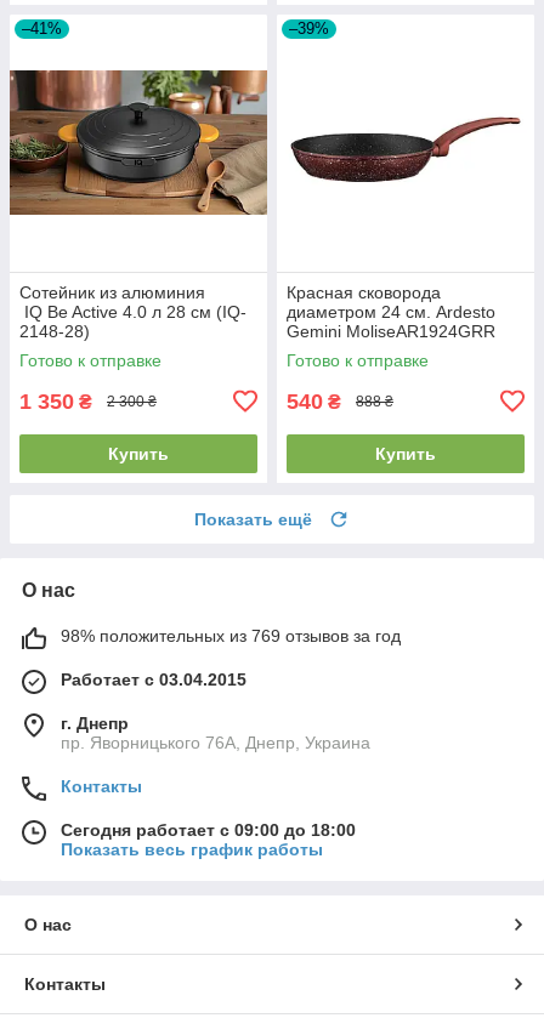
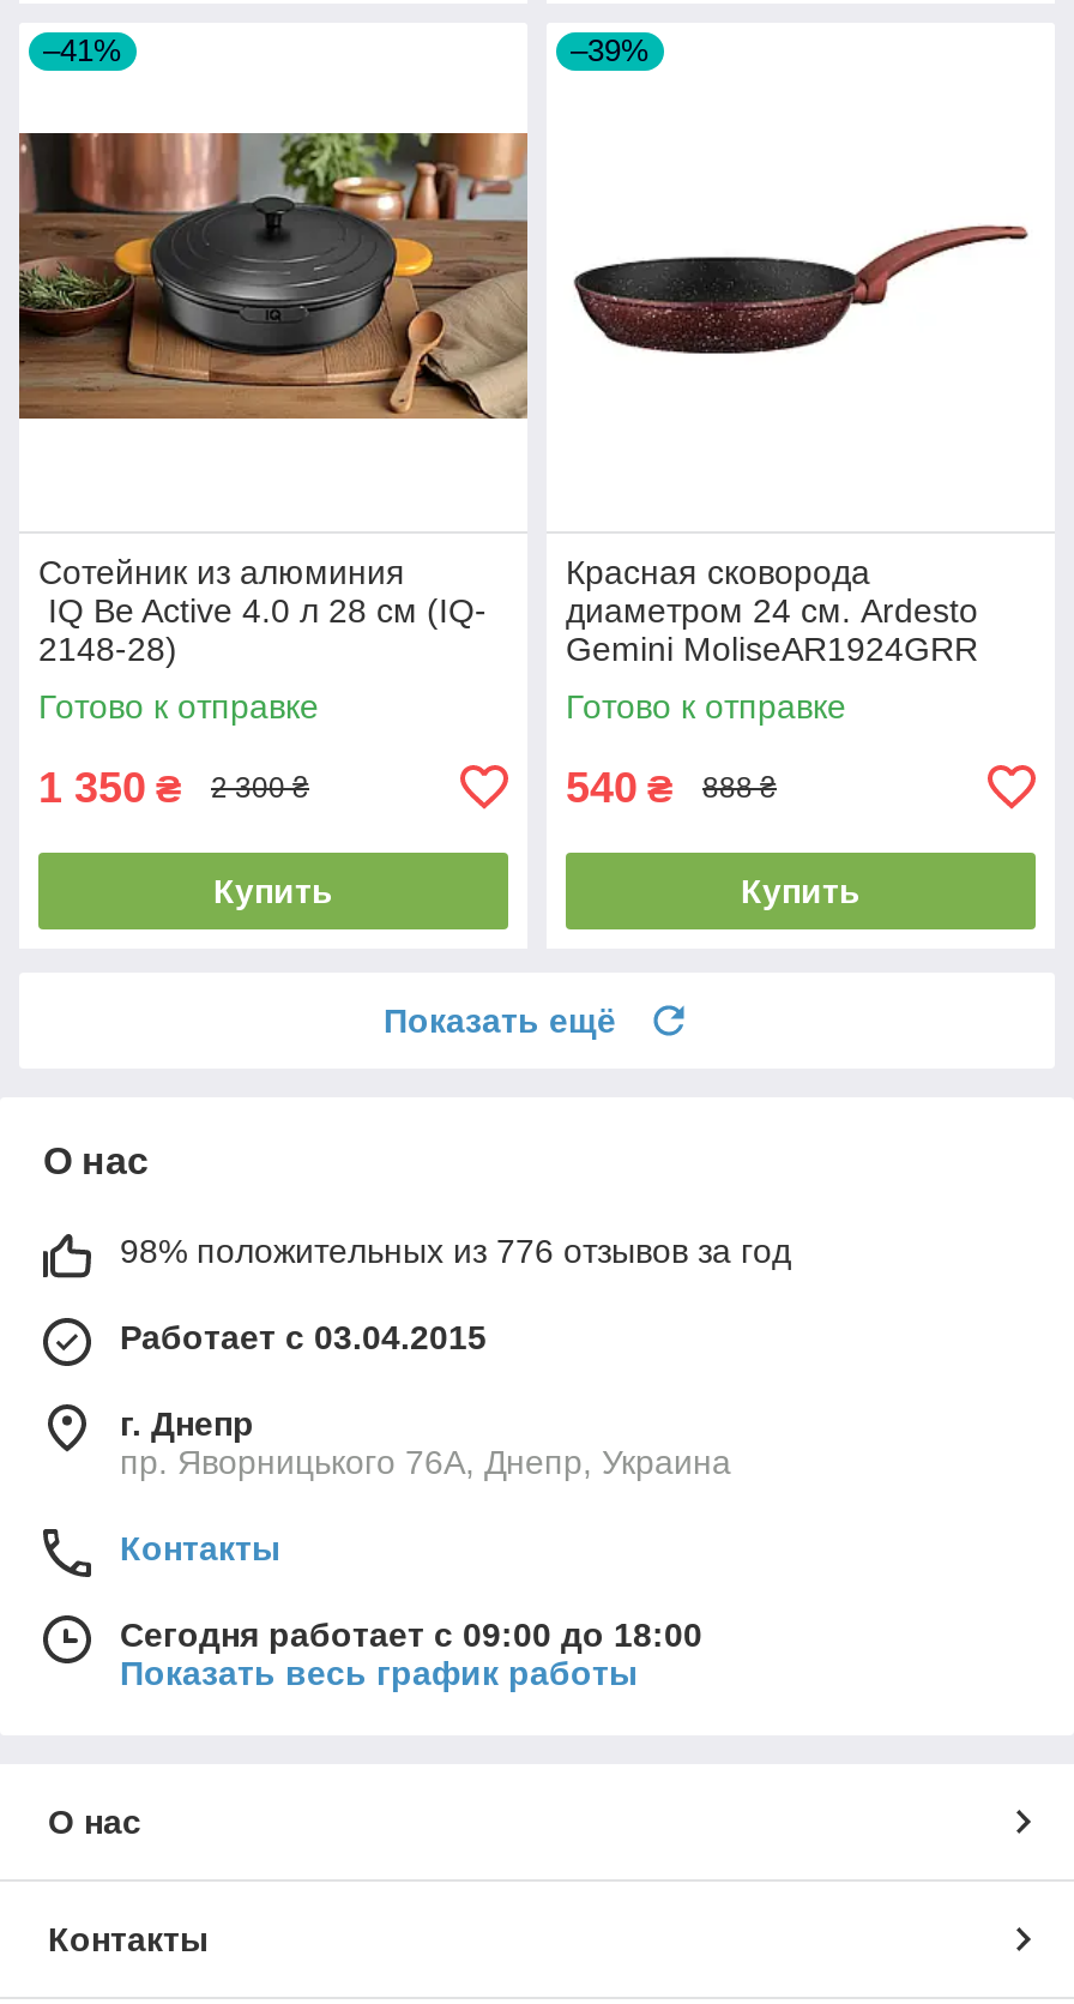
[61,626,401,645] 98% положительных из 769 отзывов за год -> [120,1231,791,1270] 98% положительных из 776 отзывов за год

